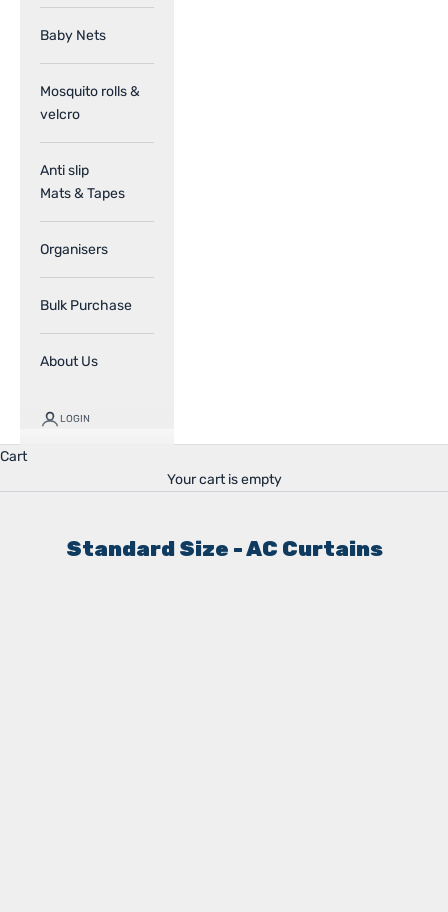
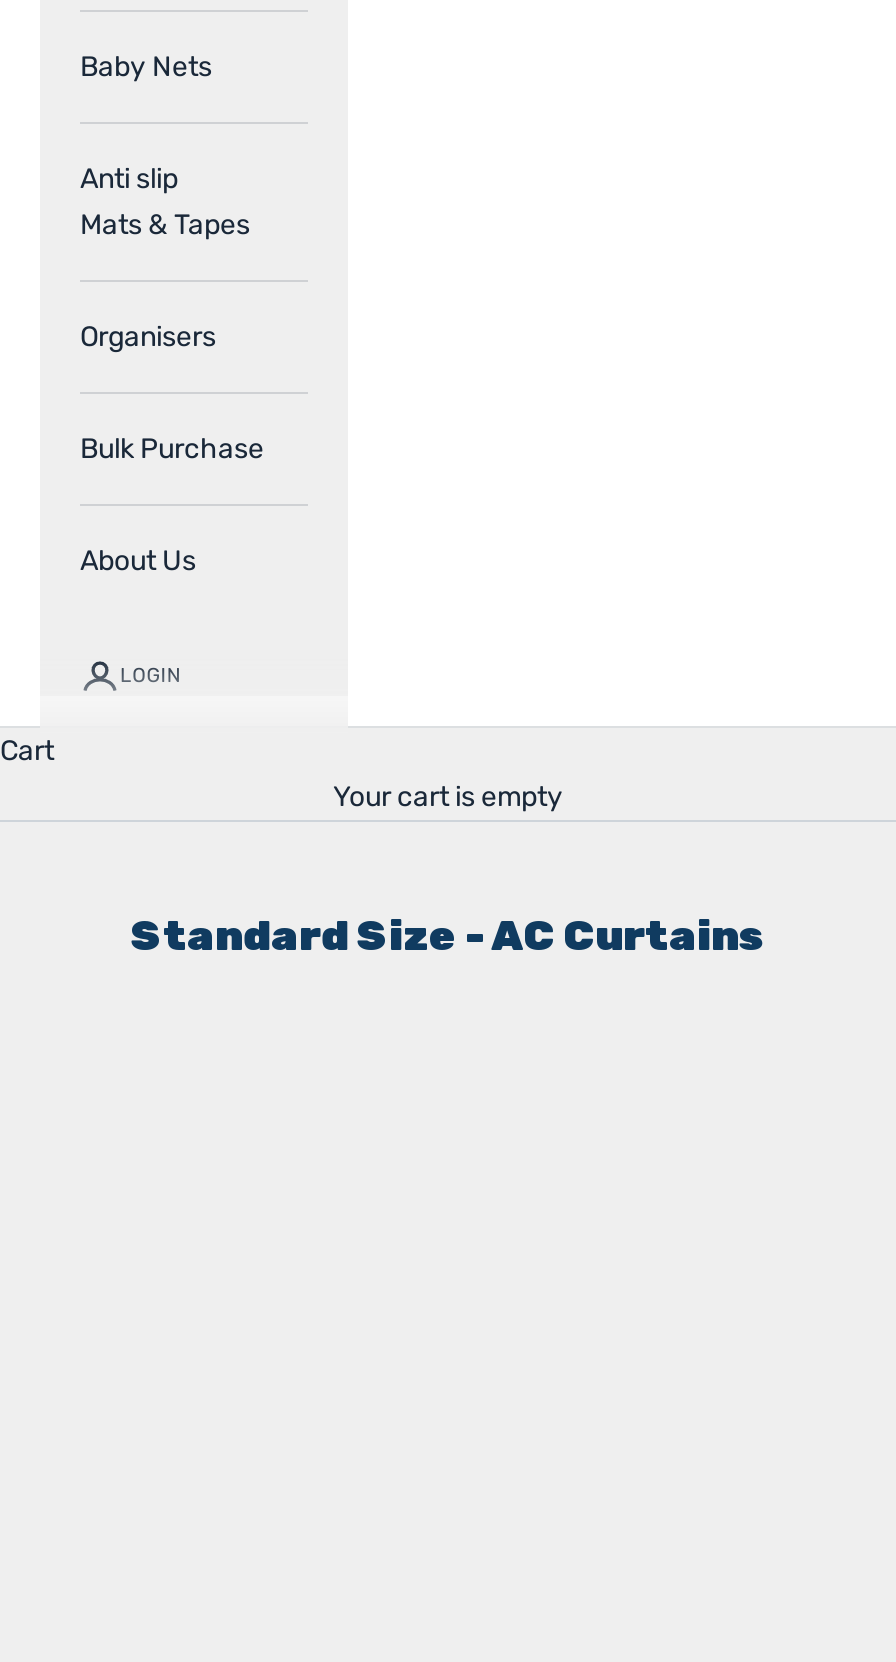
[40,83,140,123] Mosquito rolls & | velcro -> none

